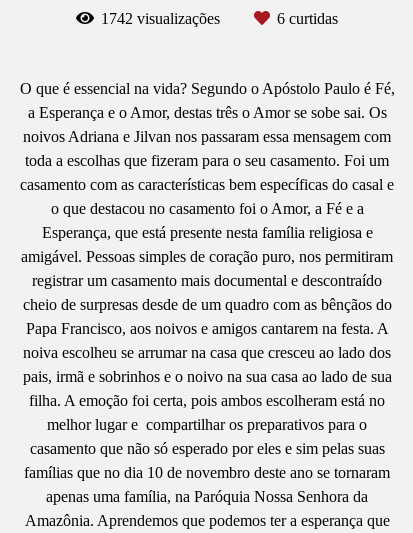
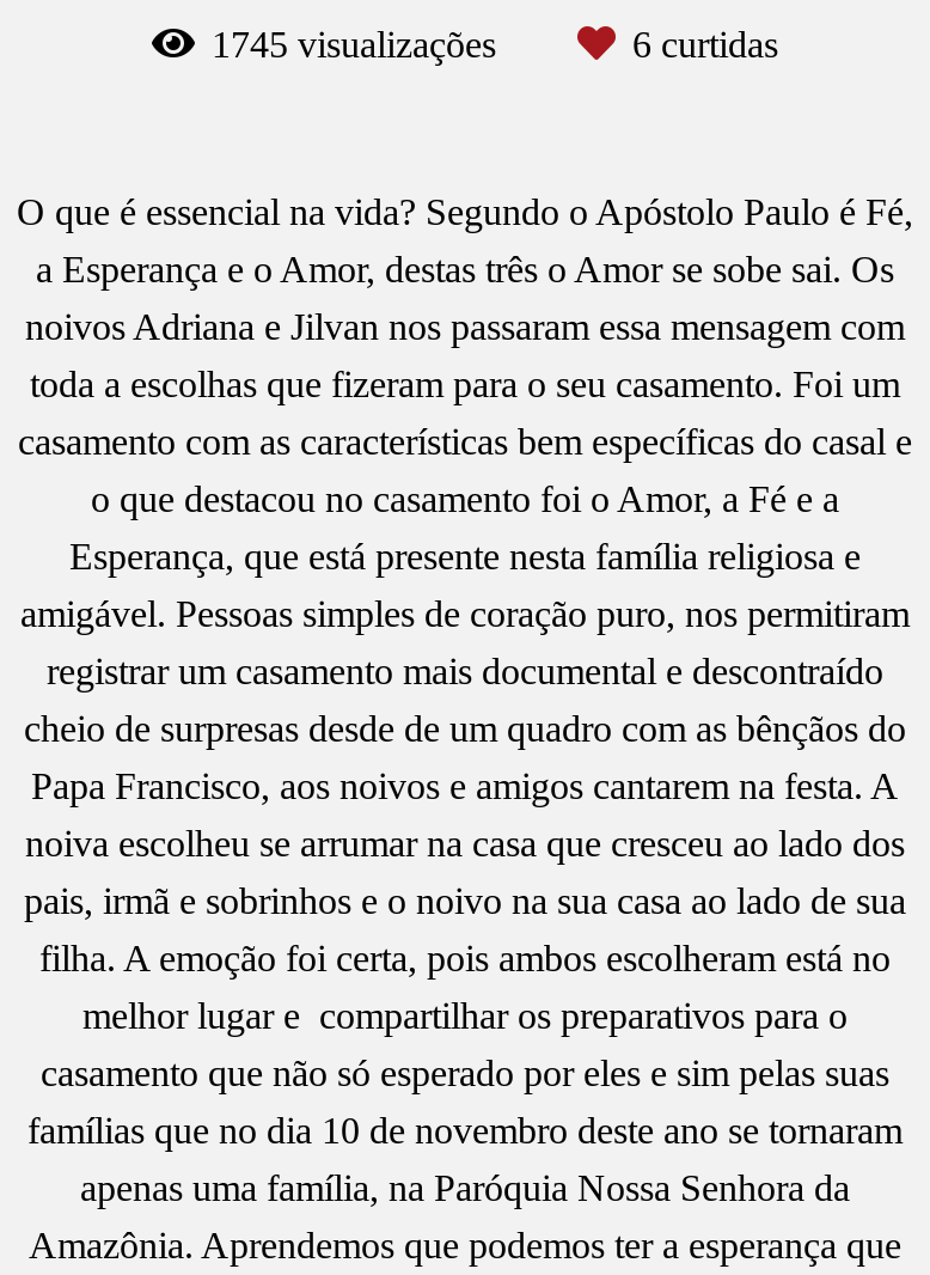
[101,10,224,27] 1742 visualizações -> [212,23,506,64] 1745 visualizações

